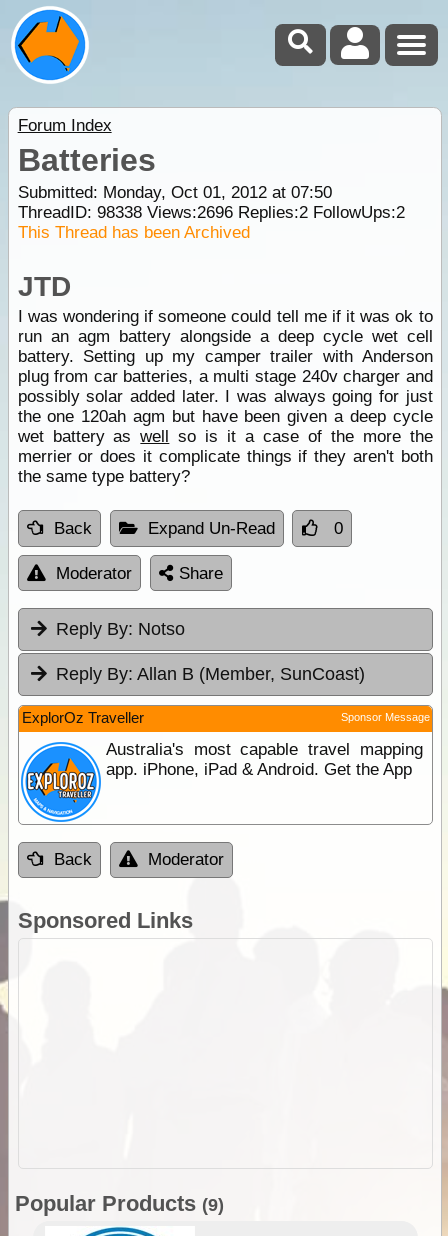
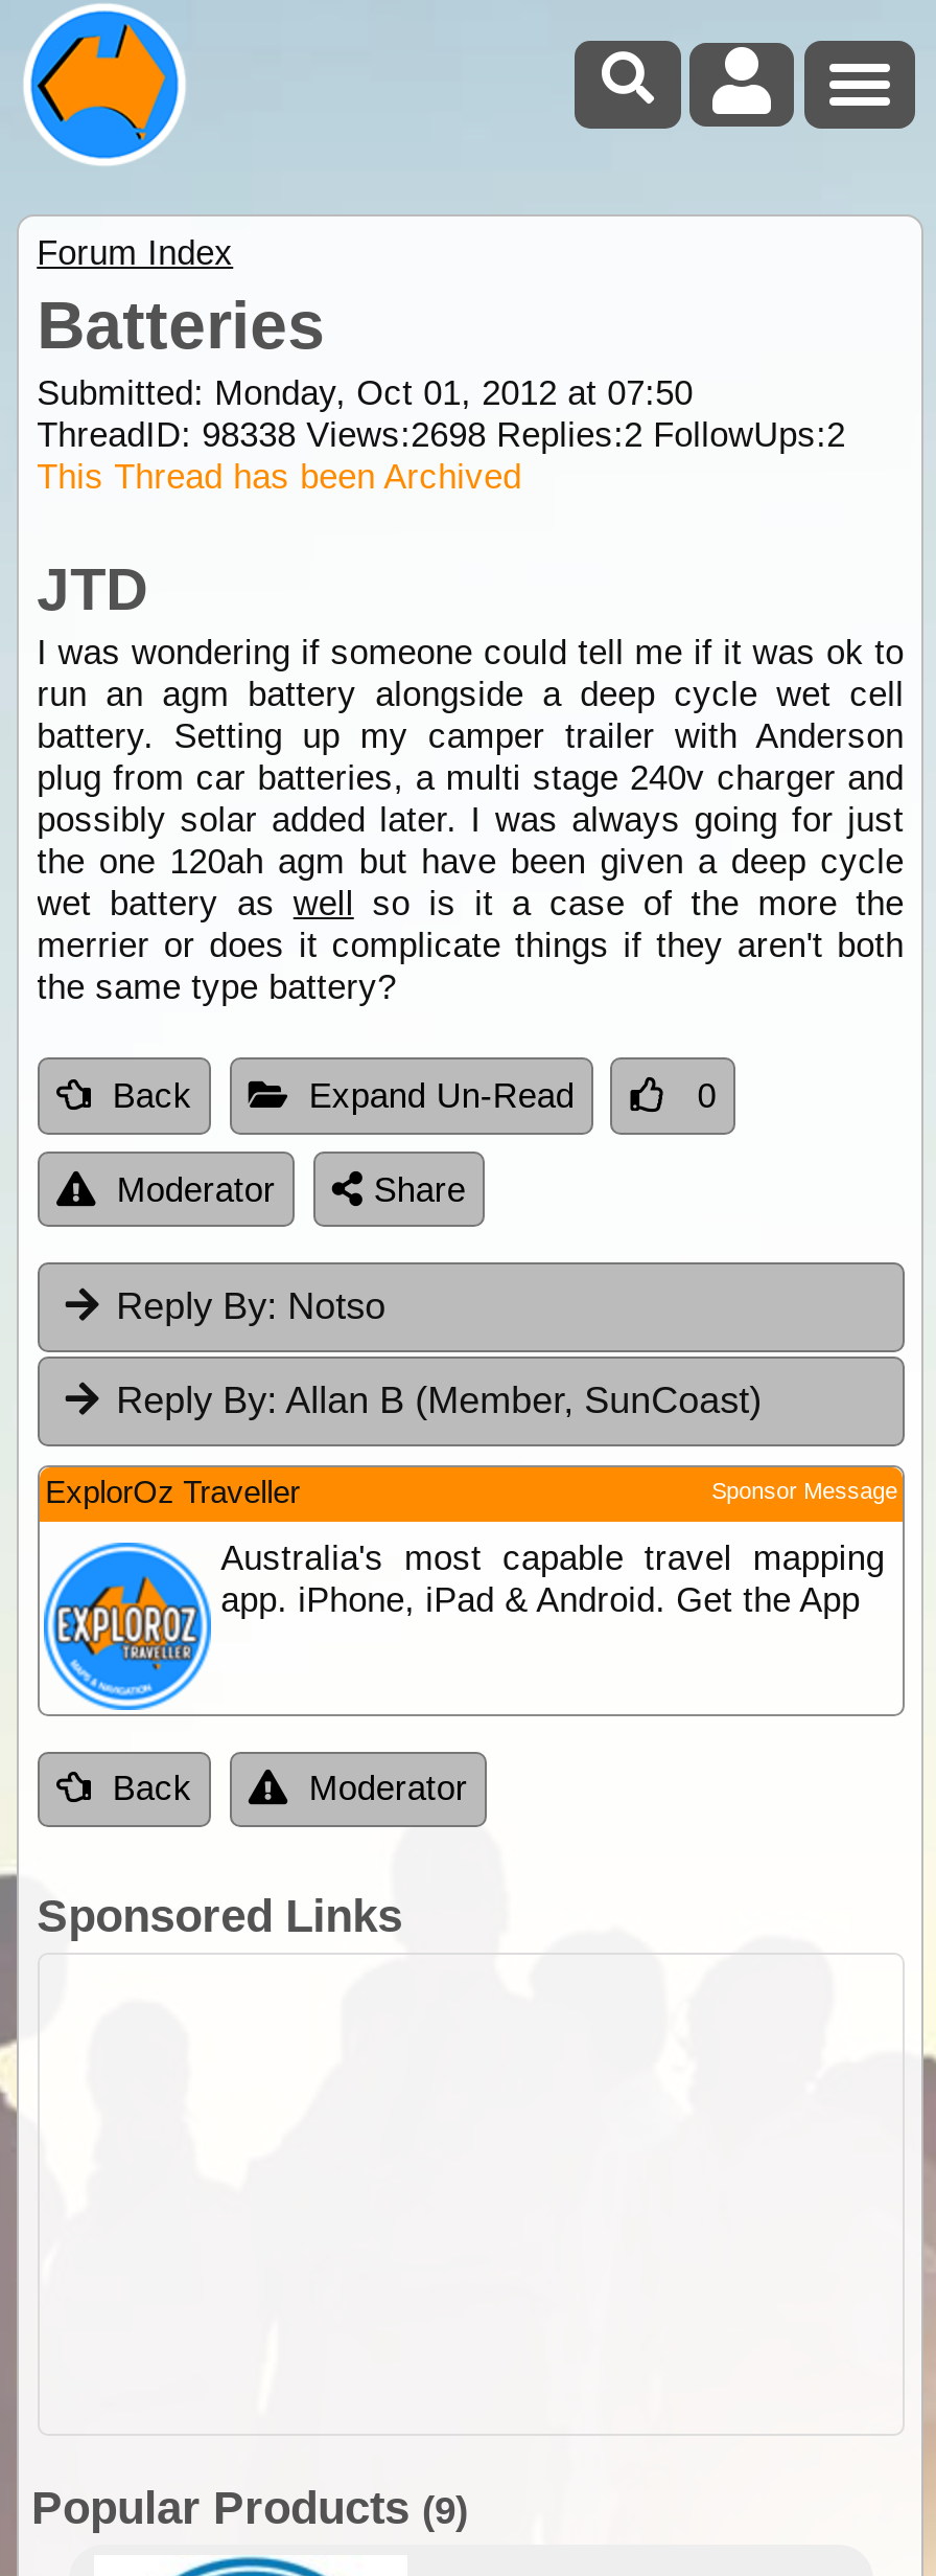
[18,203,405,222] ThreadID: 98338 Views:2696 Replies:2 FollowUps:2 -> [37,415,845,455] ThreadID: 98338 Views:2698 Replies:2 FollowUps:2

